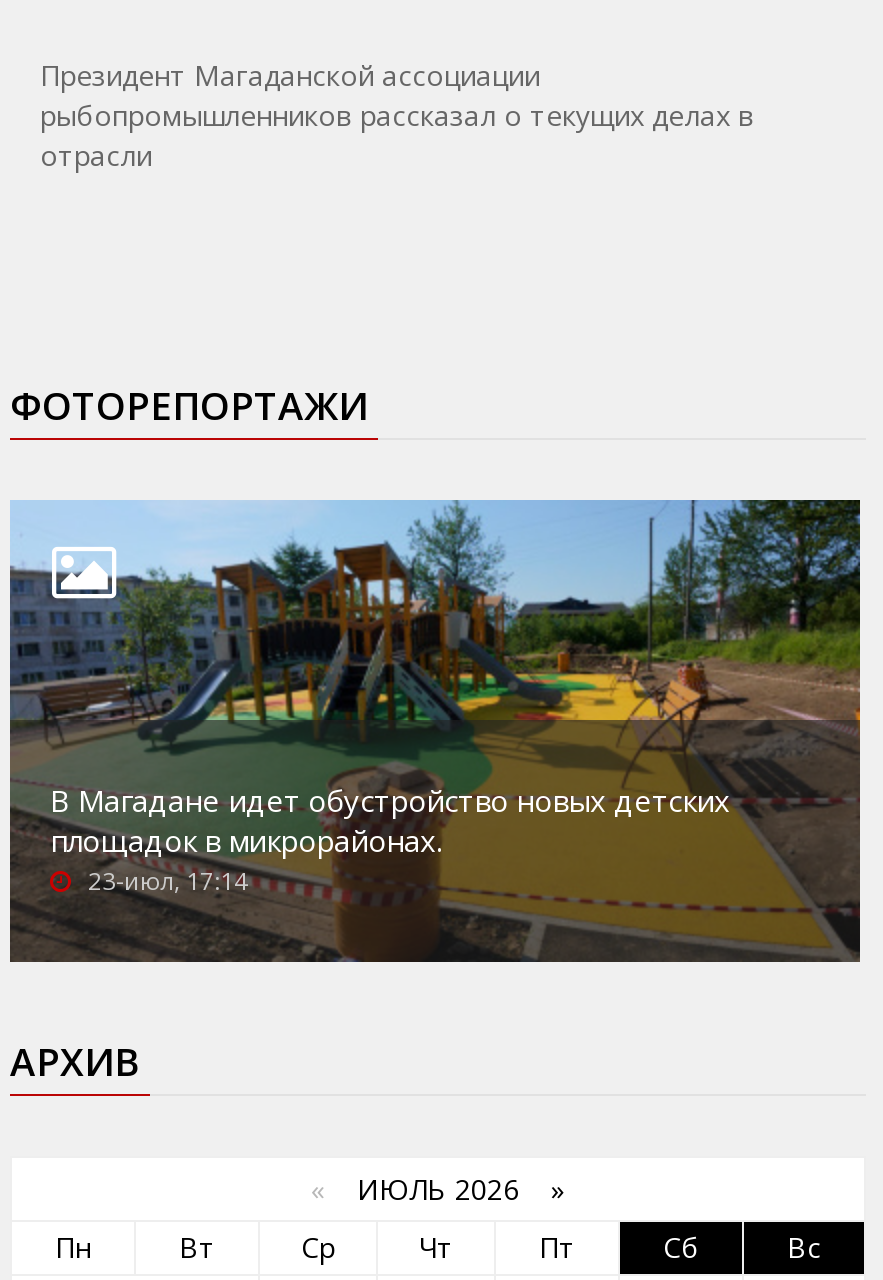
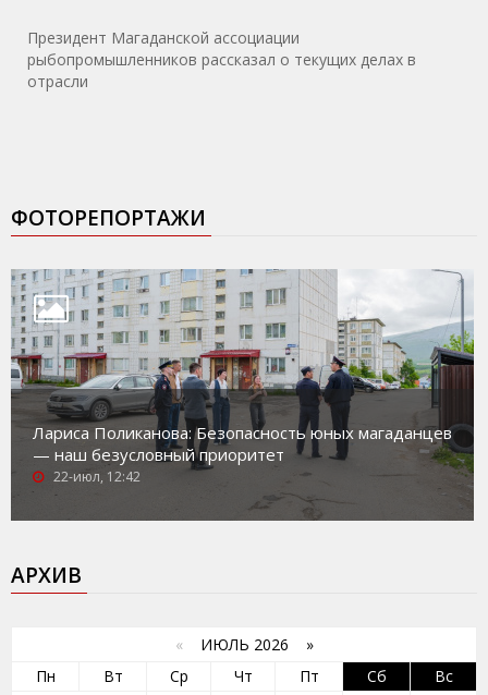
[10,498,862,960] [image] | В Магадане идет обустройство новых детских | площадок в микрорайонах. | 23-июл, 17:14 -> [11,269,475,521] [image] | Лариса Поликанова: Безопасность юных магаданцев | — наш безусловный приоритет | 22-июл, 12:42

